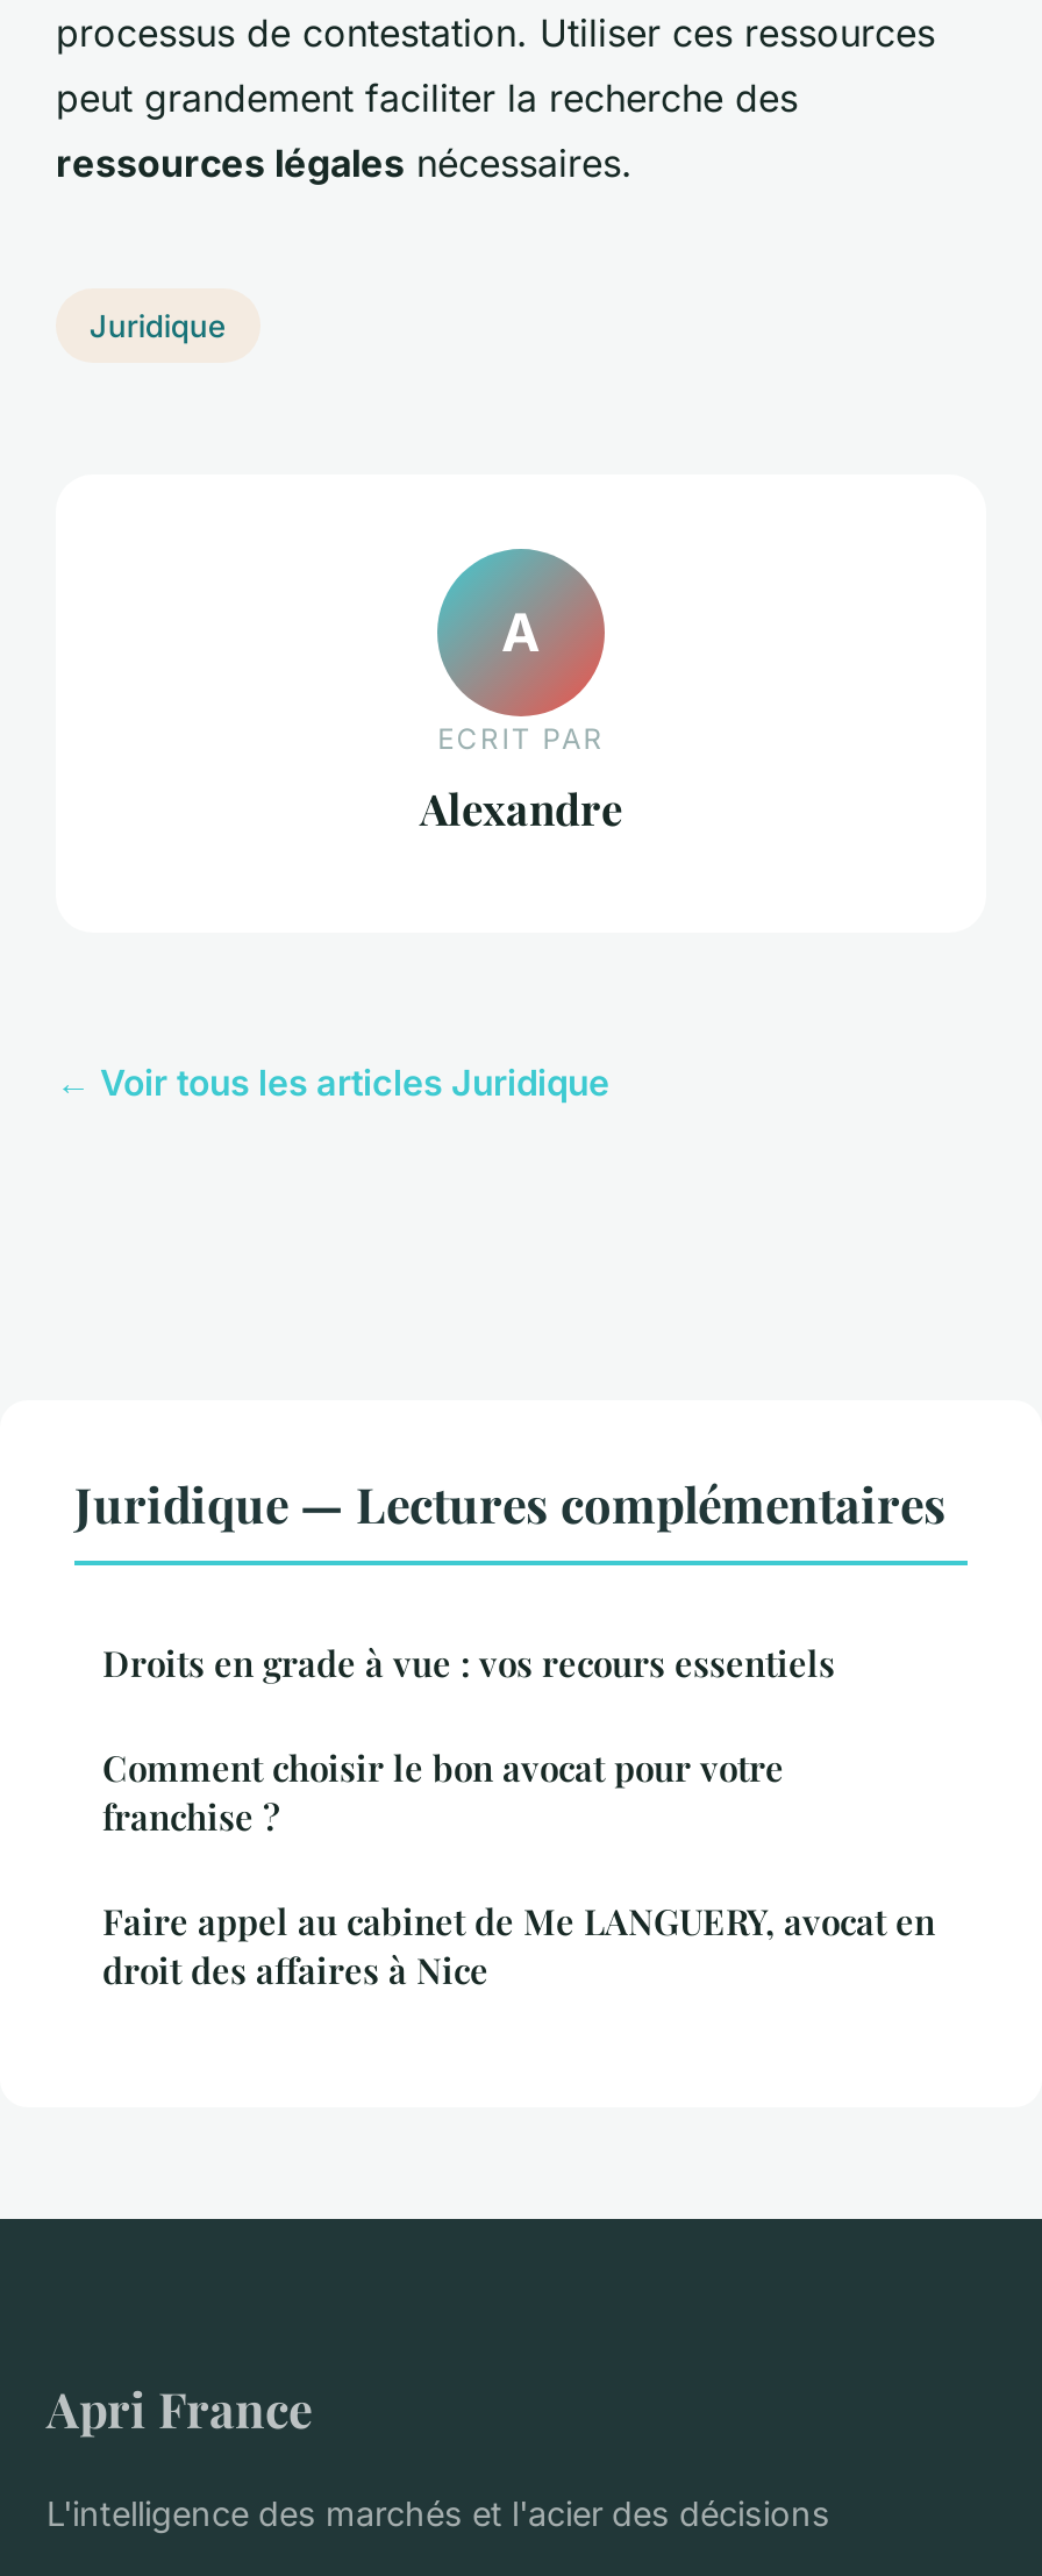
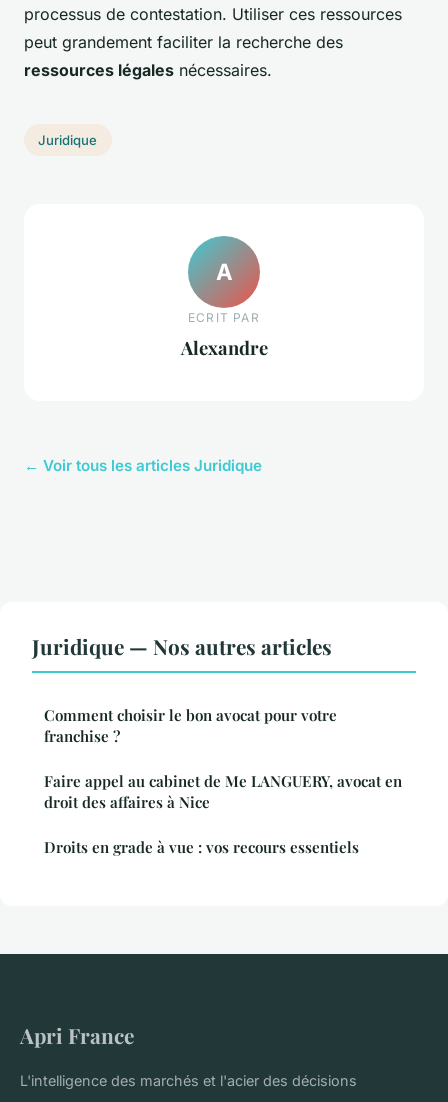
[74,1471,947,1536] Juridique — Lectures complémentaires -> [32,632,332,660] Juridique — Nos autres articles
moved [102,1640,835,1687] -> [44,837,359,857]: Droits en grade à vue : vos recours essentiels
moved [102,1745,935,1994] -> [44,705,402,812]: Comment choisir le bon avocat pour votre | franchise ? | Faire appel au cabinet de Me LANGUERY, avocat en | droit des affaires à Nice

